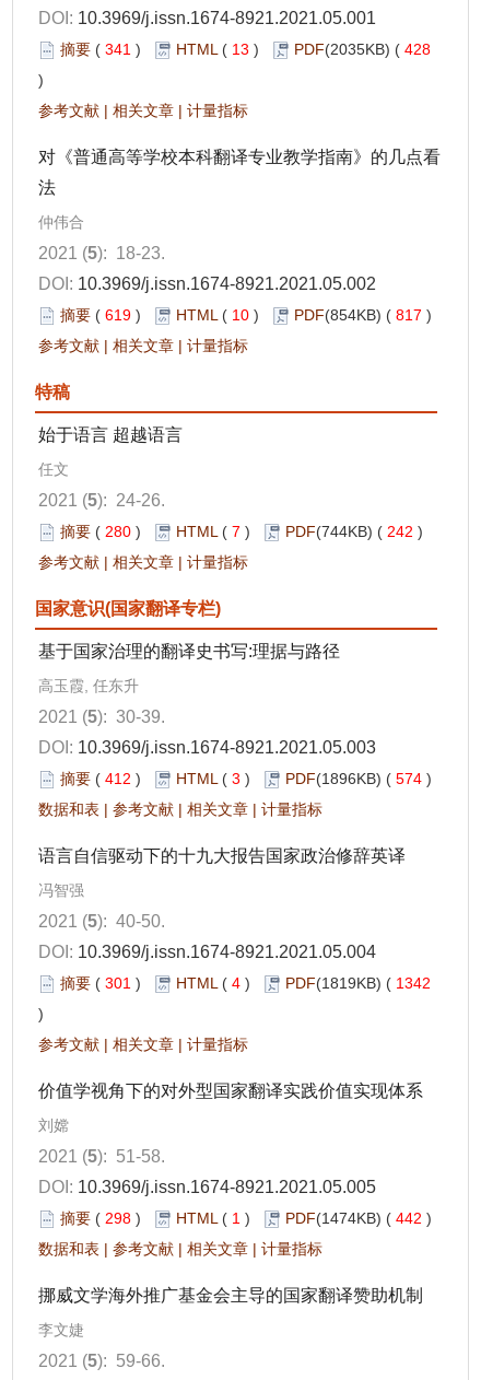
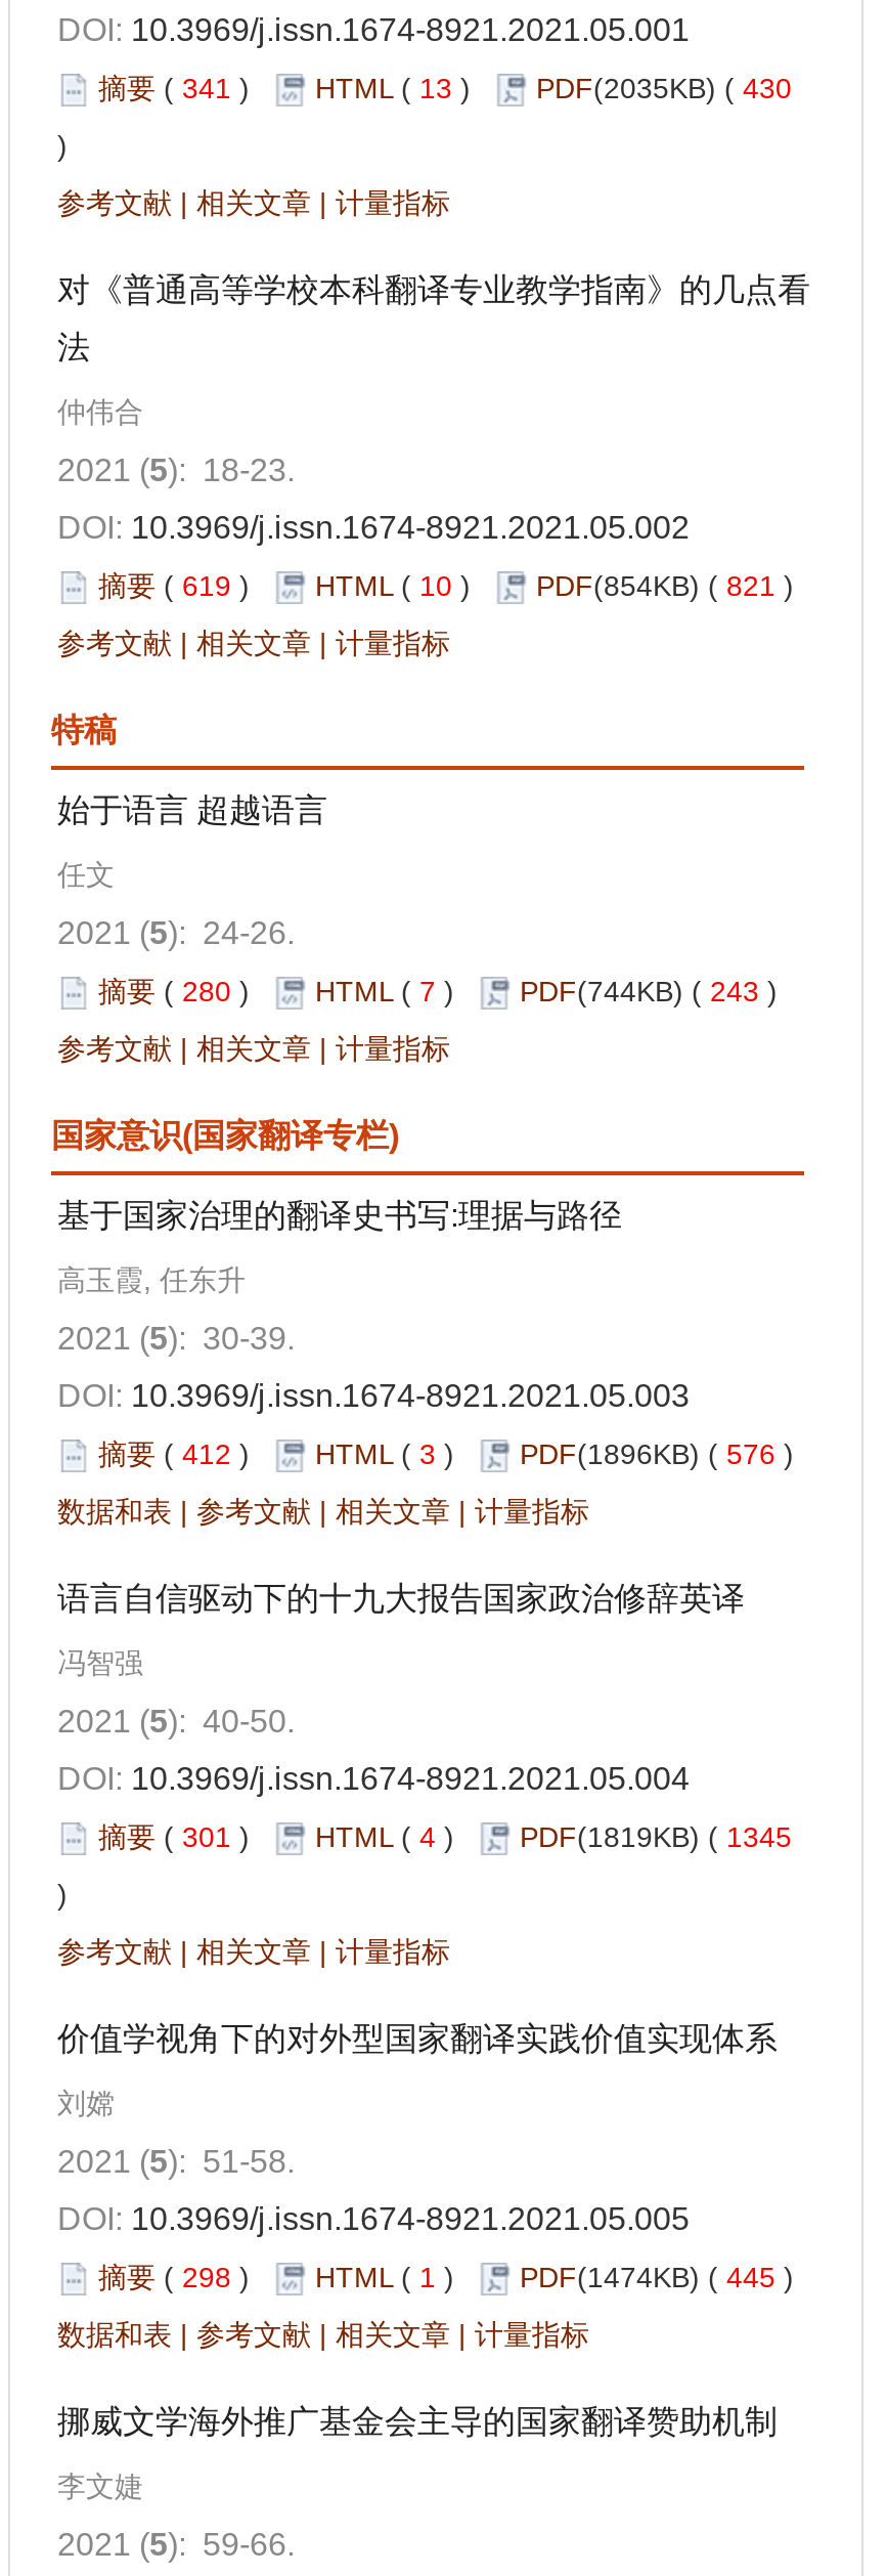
[60,40,431,58] 摘要(341) HTML (13) PDF(2035KB) (428 -> [98,72,792,104] 摘要(341) HTML (13) PDF(2035KB) (430
[60,306,441,324] 摘要(619) HTML (10) PDF(854KB) (817) -> [98,569,810,602] 摘要(619) HTML (10) PDF(854KB) (821)
[60,523,432,540] 摘要(280) HTML (7) PDF(744KB) (242) -> [98,975,794,1007] 摘要(280) HTML (7) PDF(744KB) (243)
[60,770,441,787] 摘要(412) HTML (3) PDF(1896KB) (574) -> [98,1437,810,1470] 摘要(412) HTML (3) PDF(1896KB) (576)
[60,974,431,992] 摘要(301) HTML (4) PDF(1819KB) (1342 -> [98,1820,792,1853] 摘要(301) HTML (4) PDF(1819KB) (1345
[60,1209,441,1227] 摘要(298) HTML (1) PDF(1474KB) (442) -> [98,2261,810,2293] 摘要(298) HTML (1) PDF(1474KB) (445)

